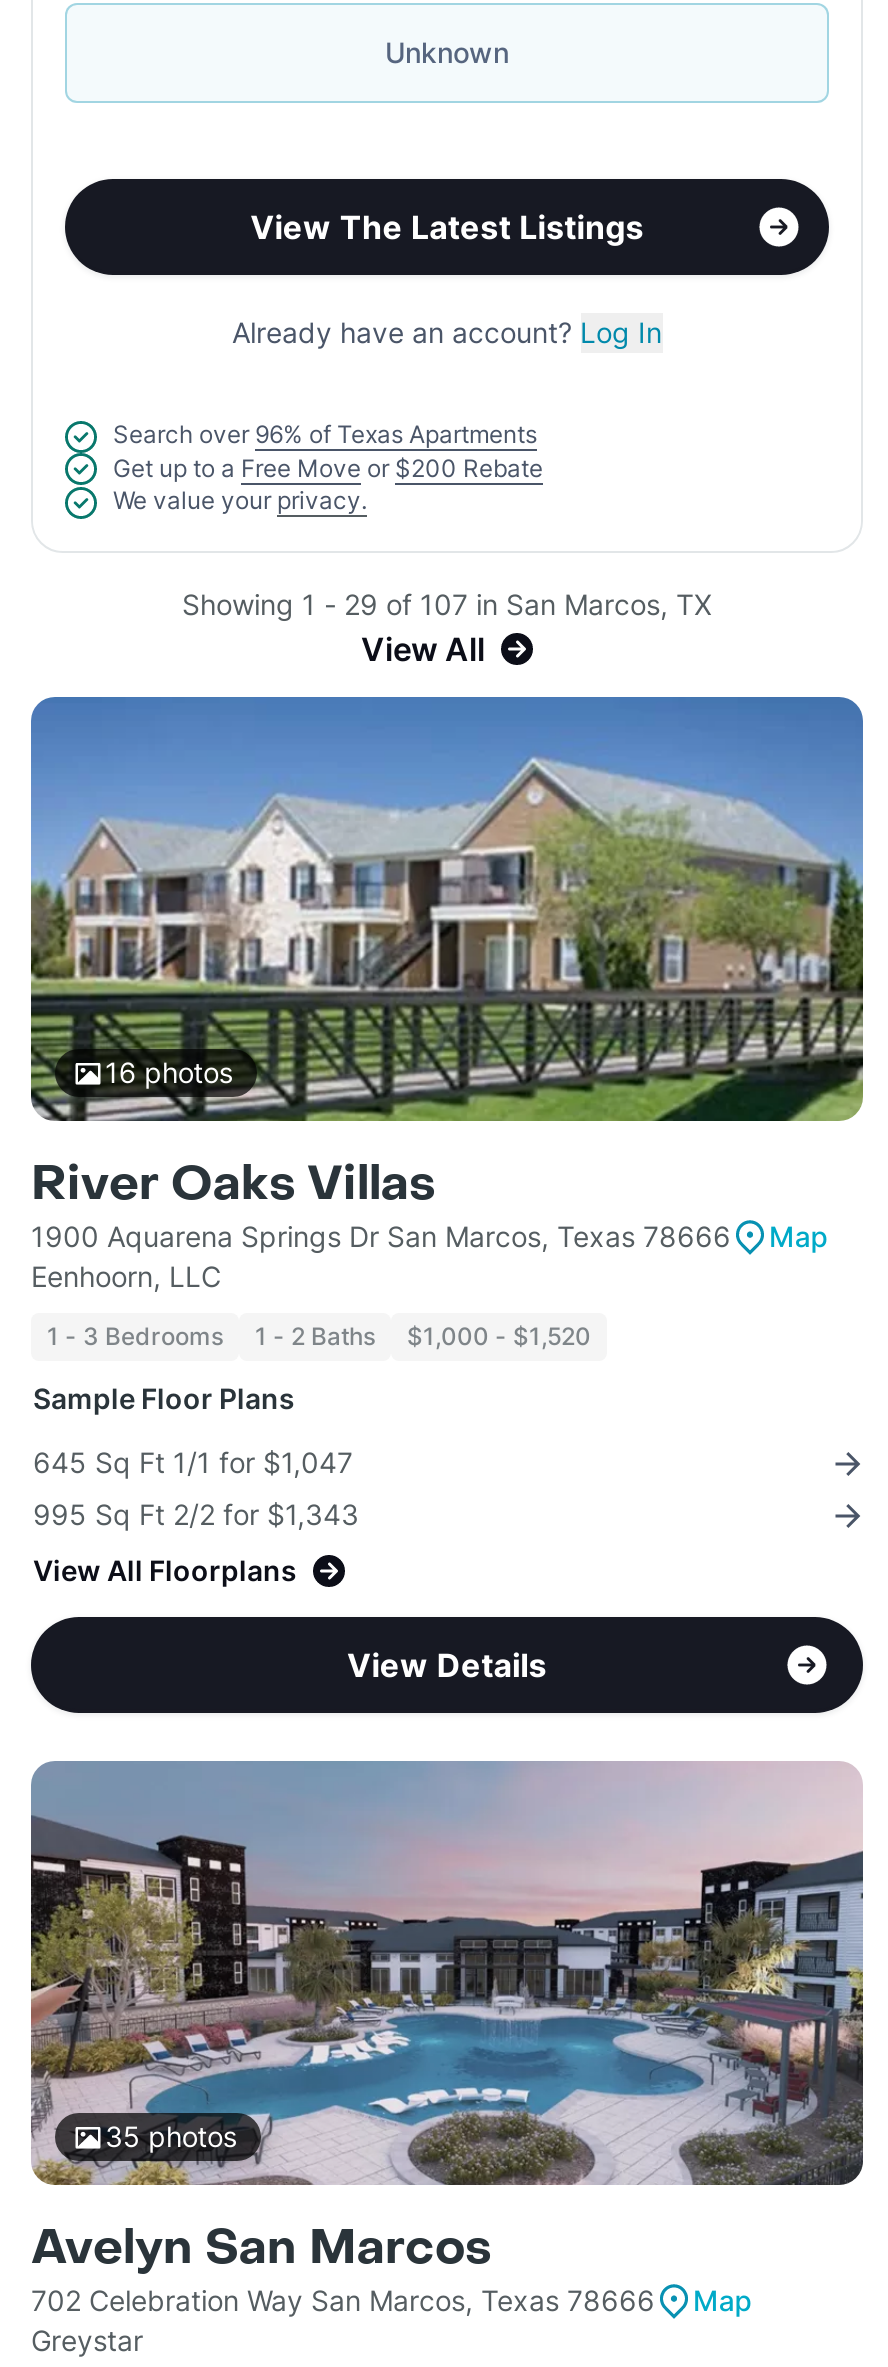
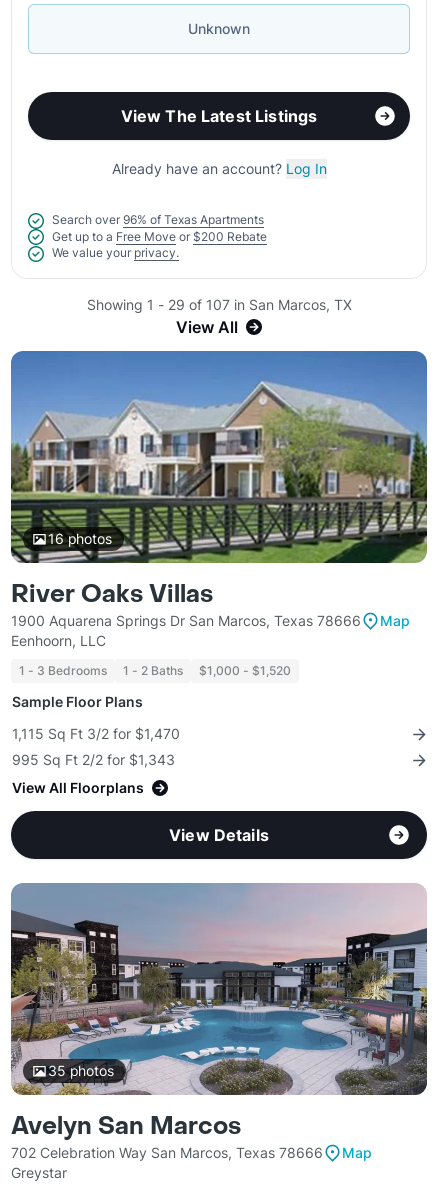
[33,1445,353,1479] 645 Sq Ft 1/1 for $1,047 -> [12,725,180,742] 1,115 Sq Ft 3/2 for $1,470

